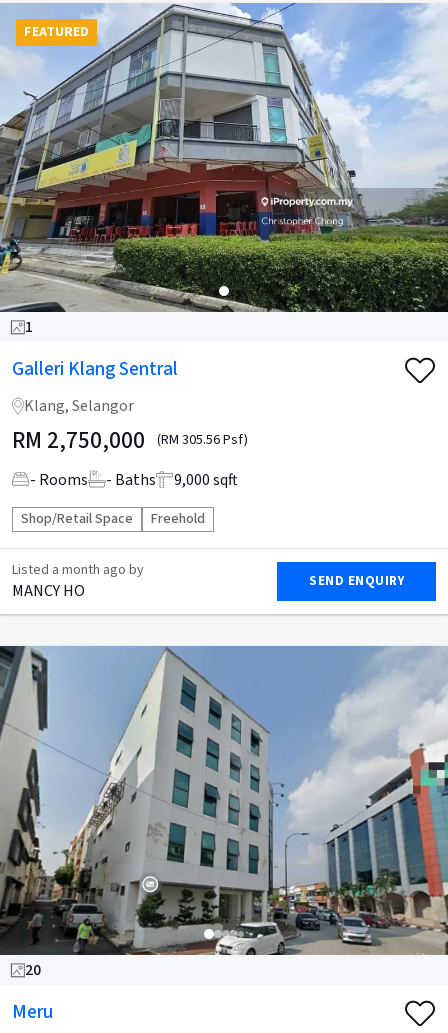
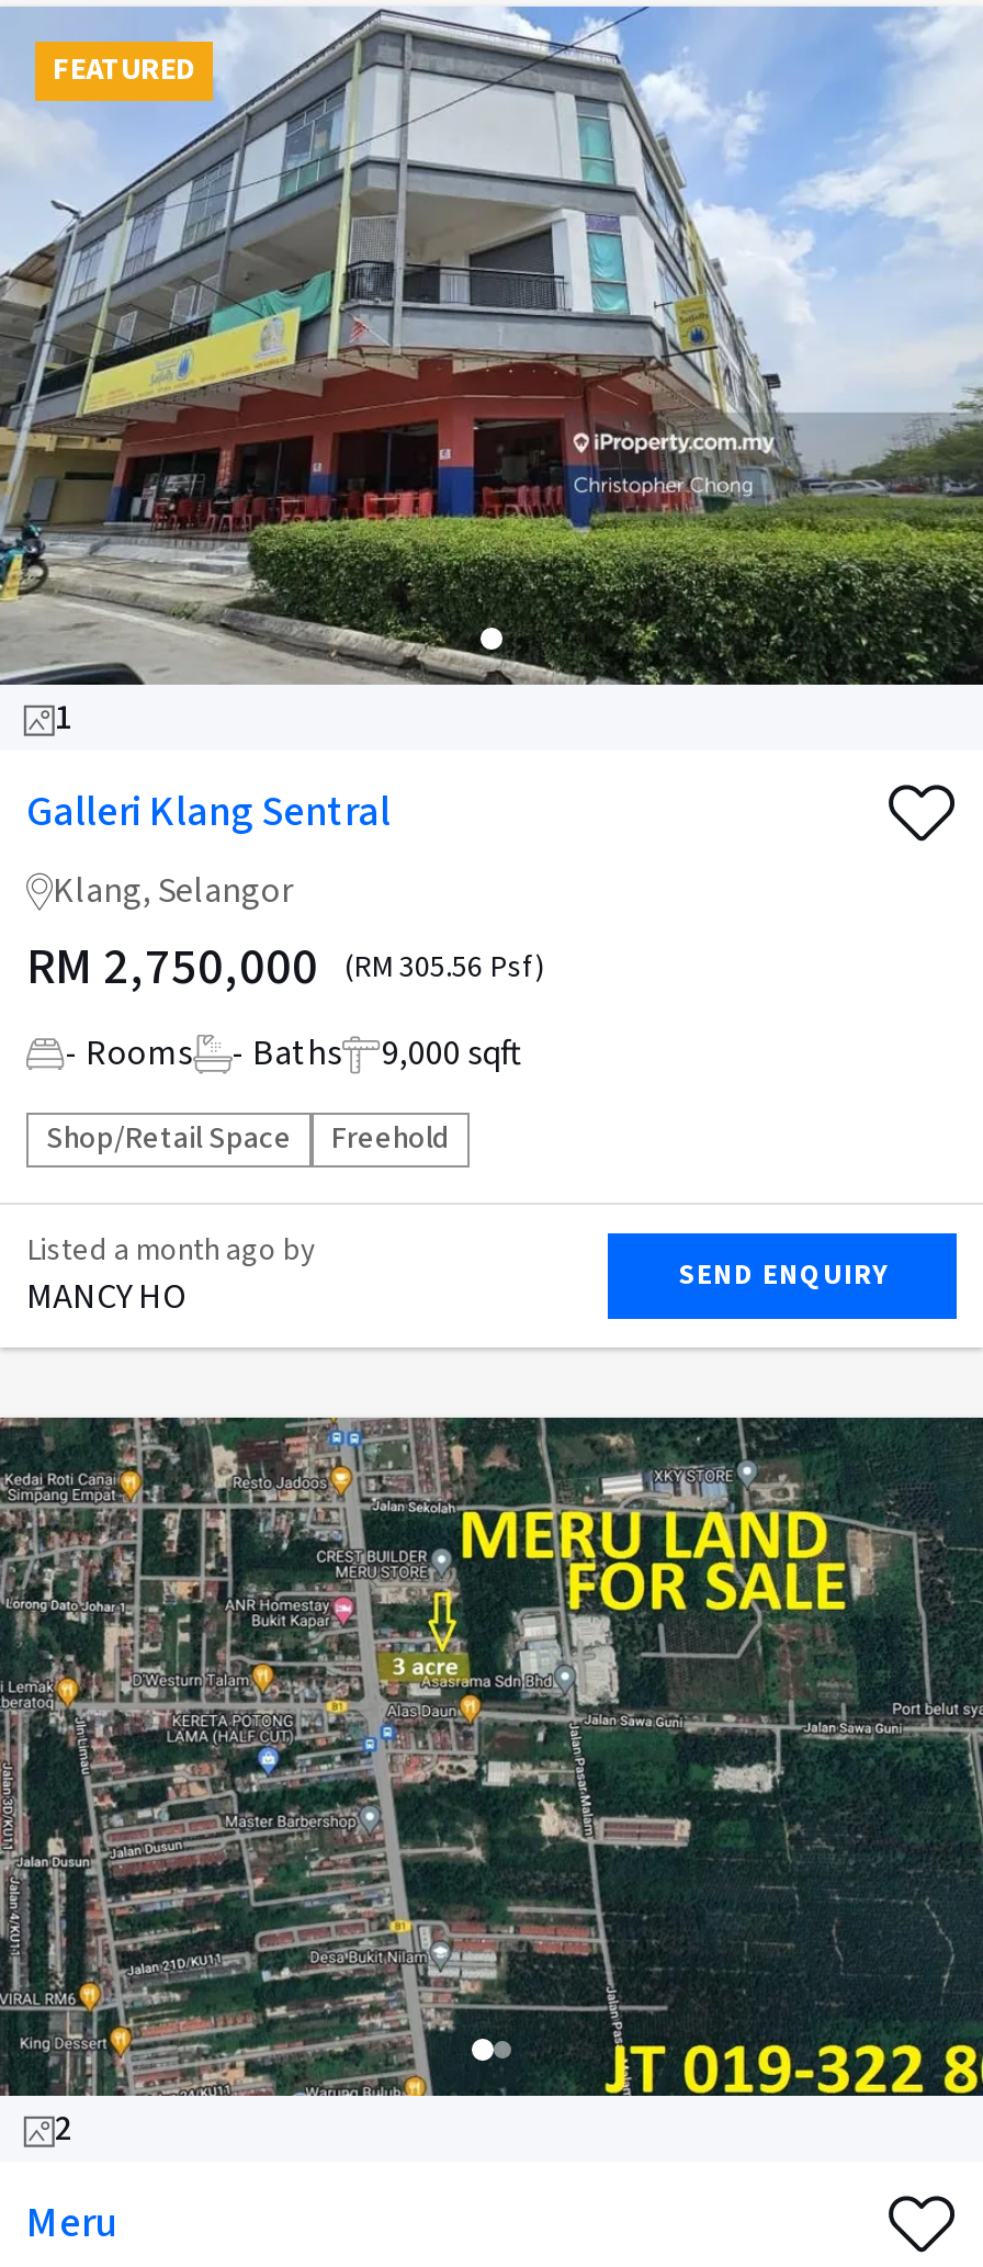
[3,645,445,981] [image] | 20 -> [7,1417,976,2153] [image] | 2

